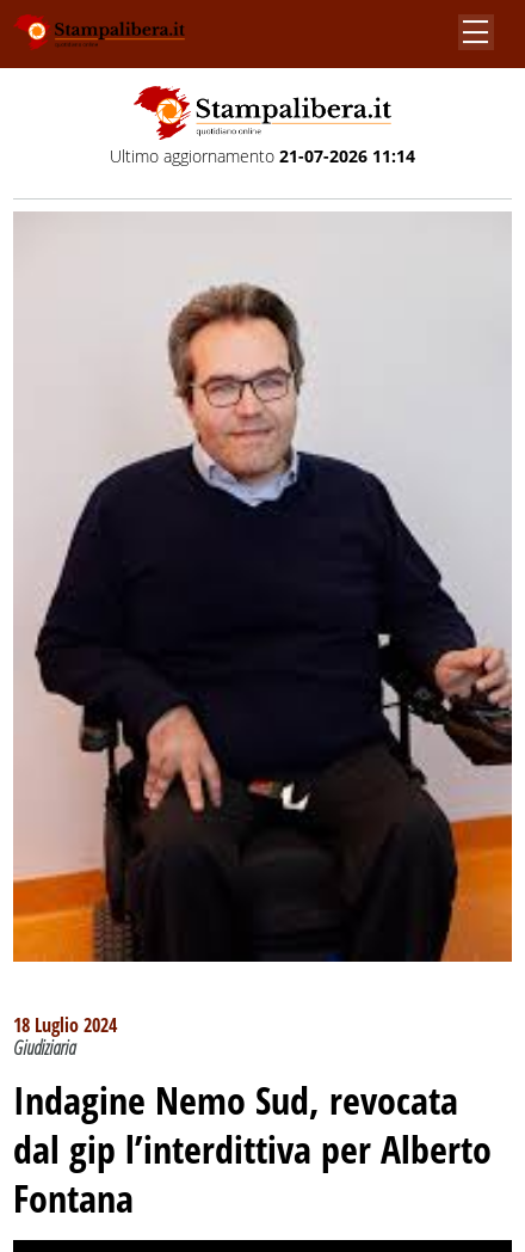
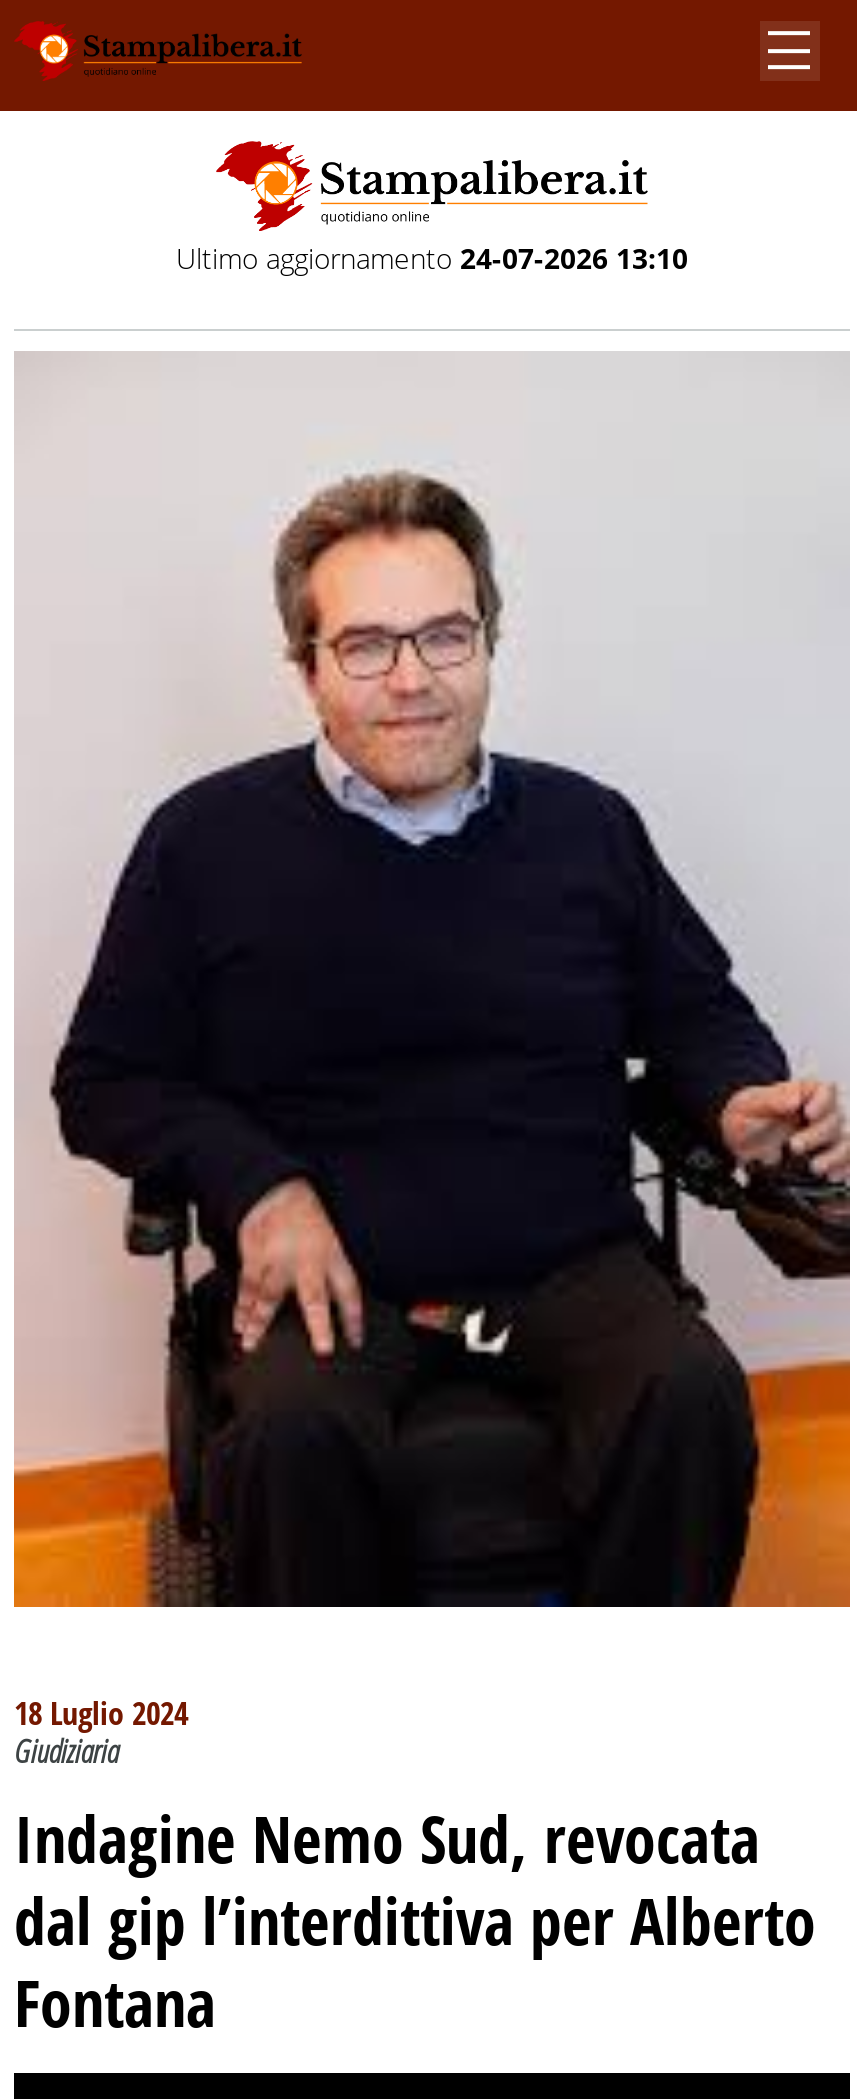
[110,145,415,167] Ultimo aggiornamento 21-07-2026 11:14 -> [176,239,688,277] Ultimo aggiornamento 24-07-2026 13:10

